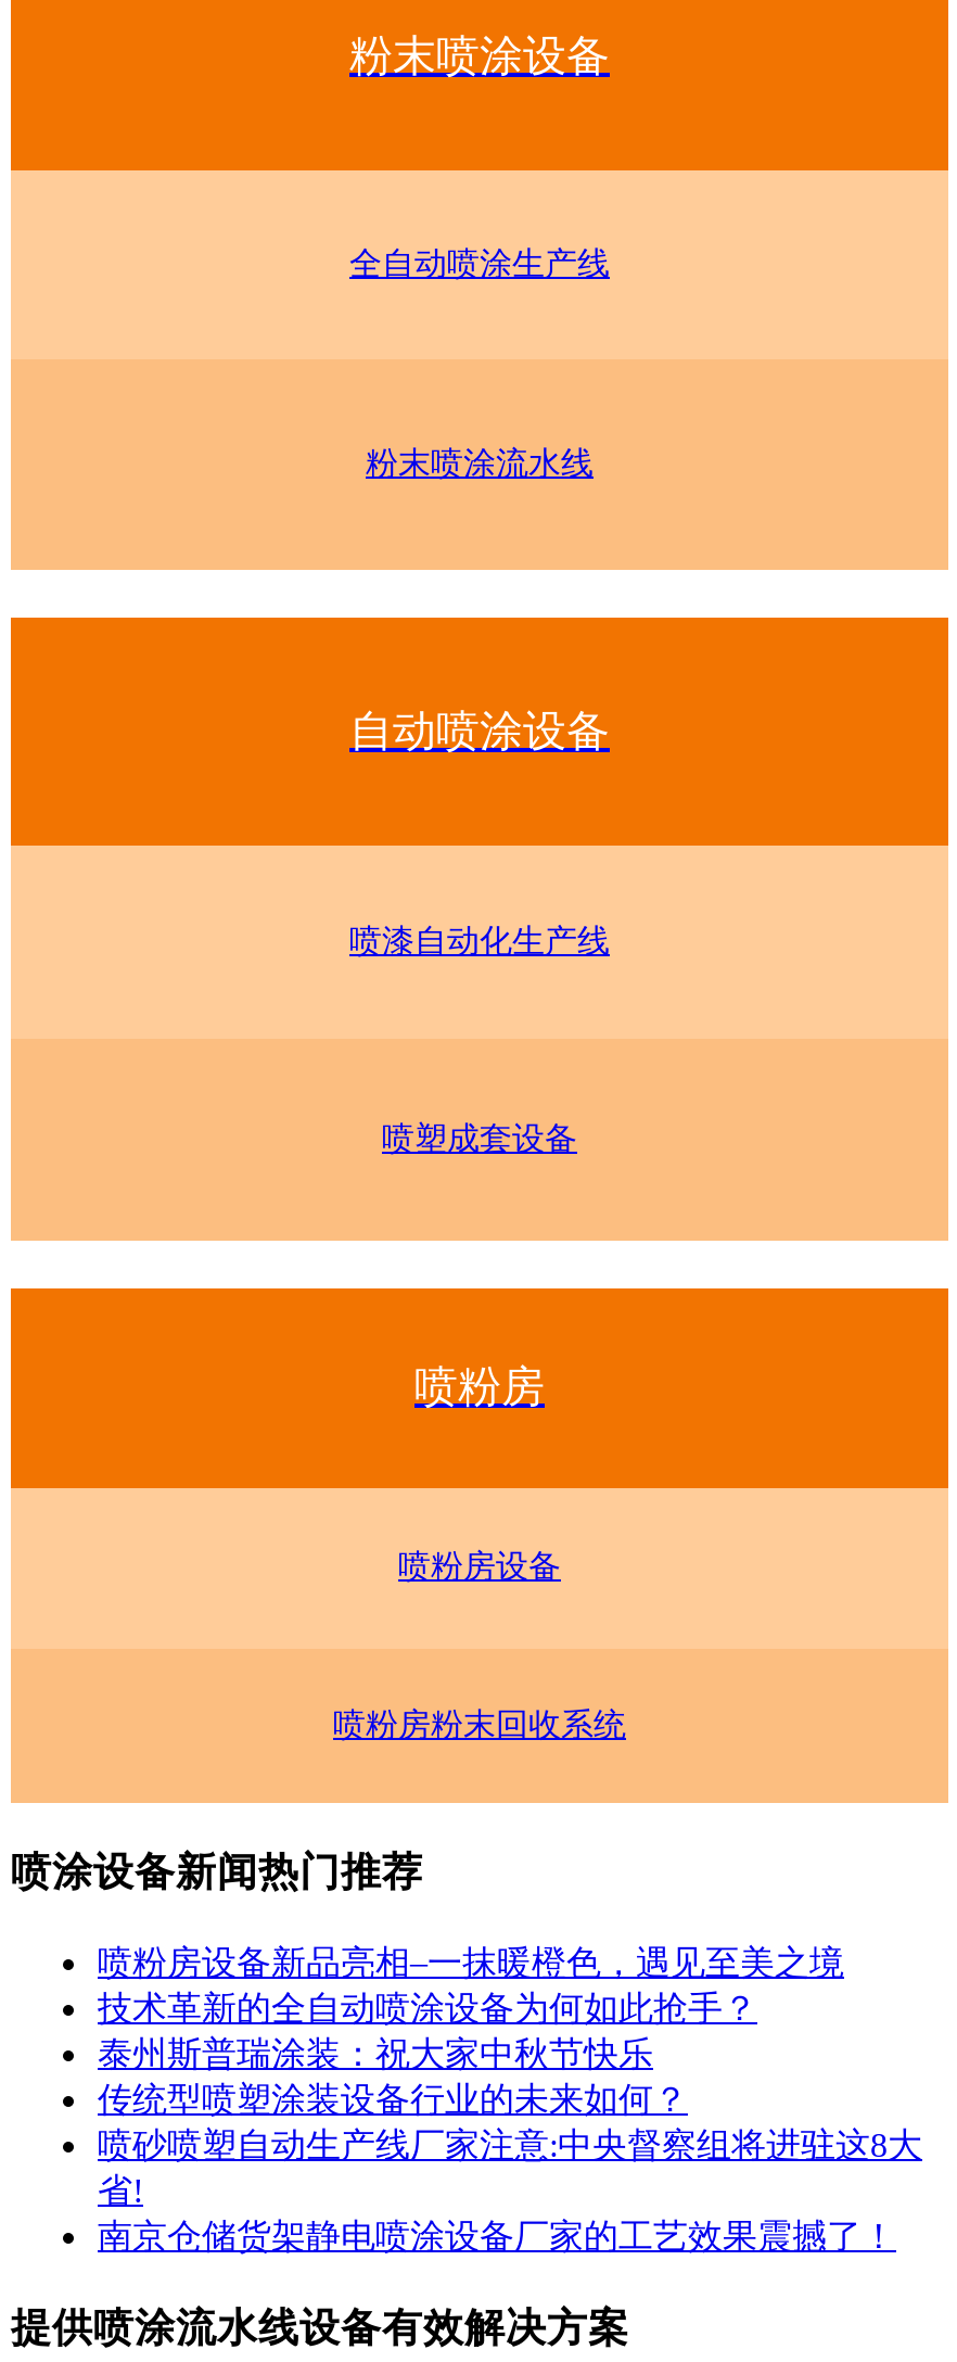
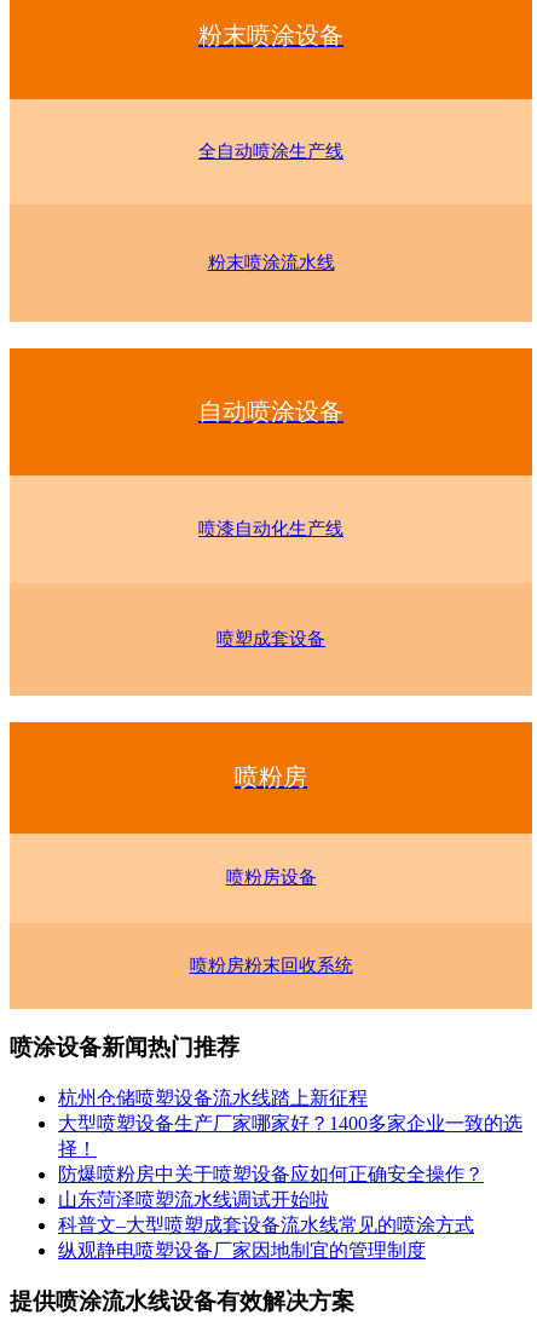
[98,1944,922,2254] 喷粉房设备新品亮相–一抹暖橙色，遇见至美之境 | 技术革新的全自动喷涂设备为何如此抢手？ | 泰州斯普瑞涂装：祝大家中秋节快乐 | 传统型喷塑涂装设备行业的未来如何？ | 喷砂喷塑自动生产线厂家注意:中央督察组将进驻这8大 | 省! | 南京仓储货架静电喷涂设备厂家的工艺效果震撼了！ -> [58,1087,522,1260] 杭州仓储喷塑设备流水线踏上新征程 | 大型喷塑设备生产厂家哪家好？1400多家企业一致的选 | 择！ | 防爆喷粉房中关于喷塑设备应如何正确安全操作？ | 山东菏泽喷塑流水线调试开始啦 | 科普文–大型喷塑成套设备流水线常见的喷涂方式 | 纵观静电喷塑设备厂家因地制宜的管理制度

